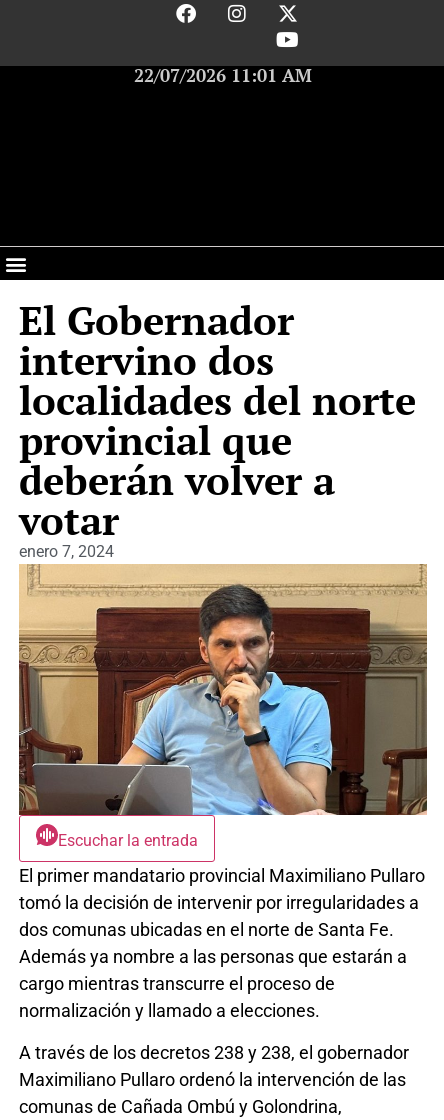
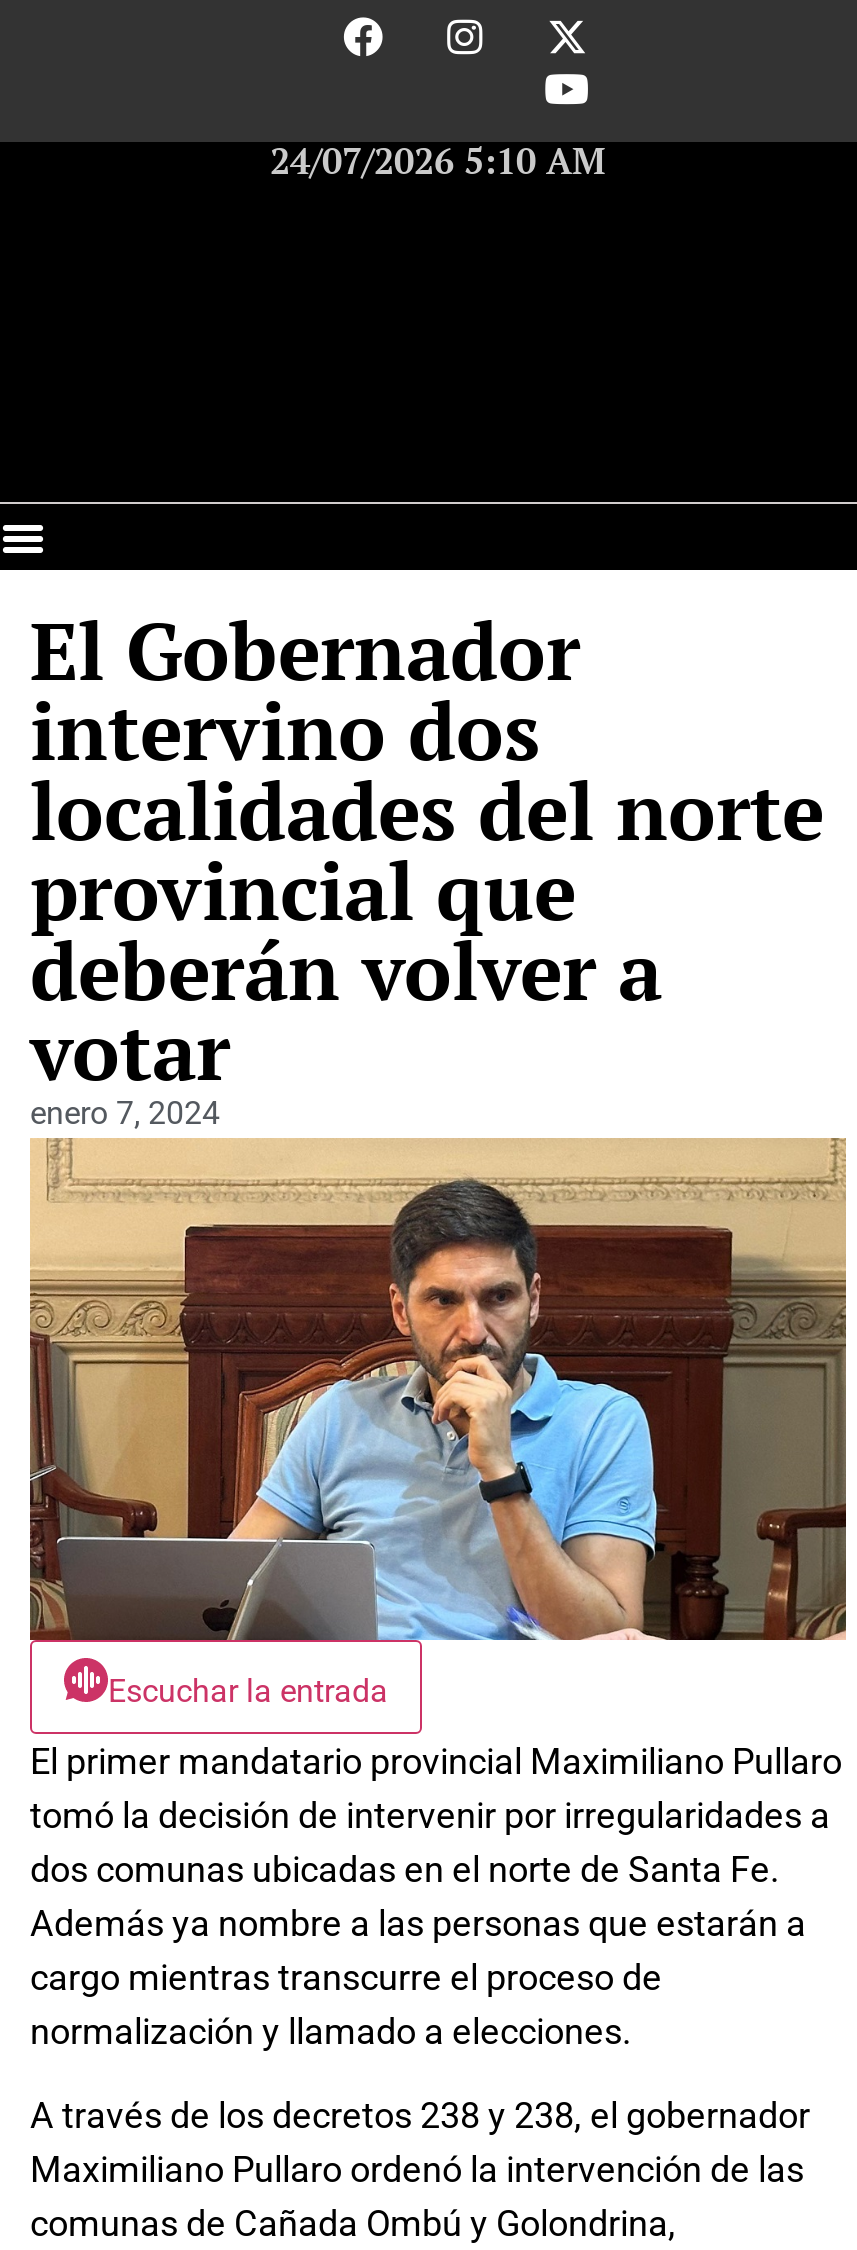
[134,63,312,87] 22/07/2026 11:01 AM -> [270,136,606,184] 24/07/2026 5:10 AM

